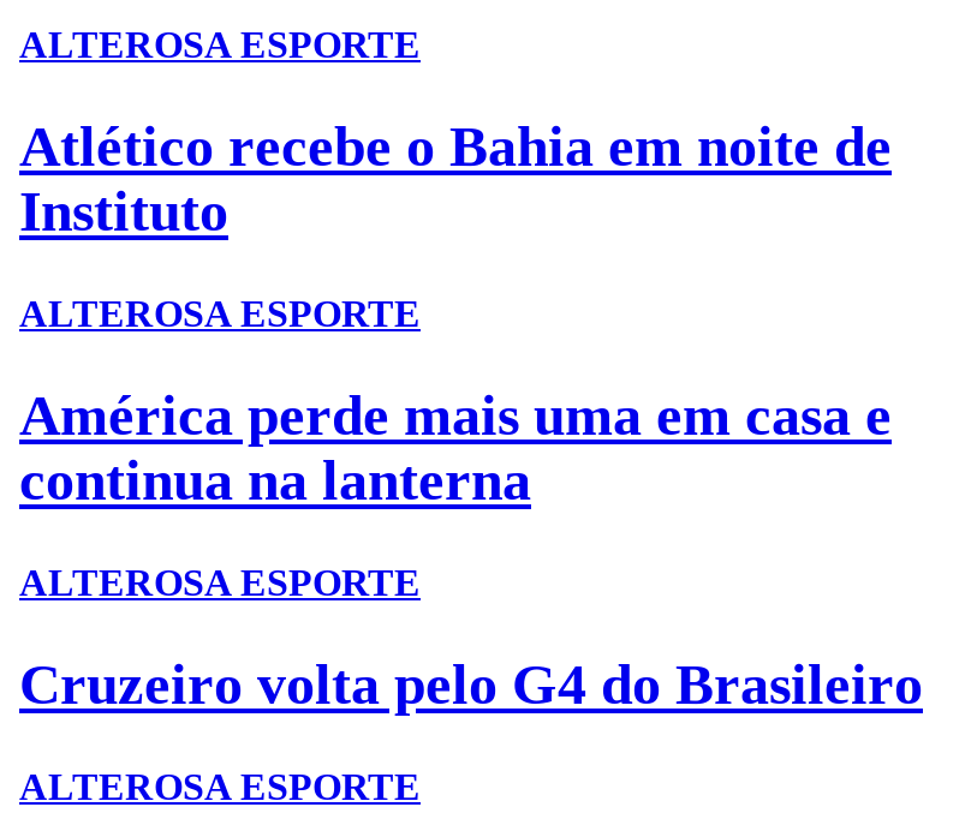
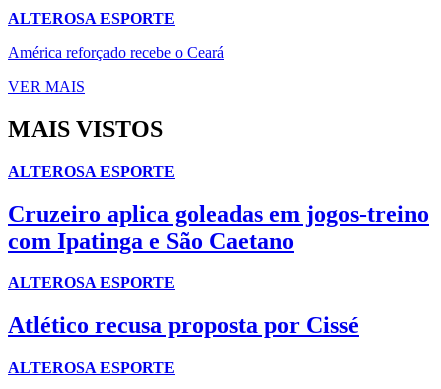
[19,115,892,242] Atlético recebe o Bahia em noite de | Instituto -> [8,44,224,142] América reforçado recebe o Ceará | VER MAIS | MAIS VISTOS
[19,383,892,511] América perde mais uma em casa e | continua na lanterna -> [8,201,429,254] Cruzeiro aplica goleadas em jogos-treino | com Ipatinga e São Caetano
[19,652,923,714] Cruzeiro volta pelo G4 do Brasileiro -> [8,312,359,338] Atlético recusa proposta por Cissé

